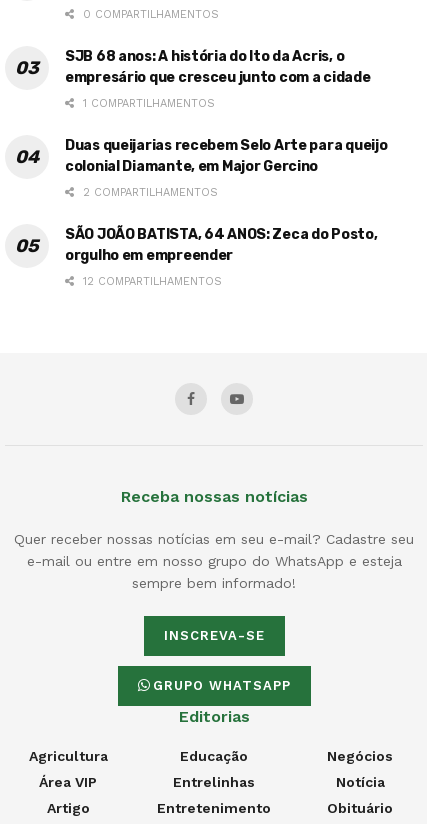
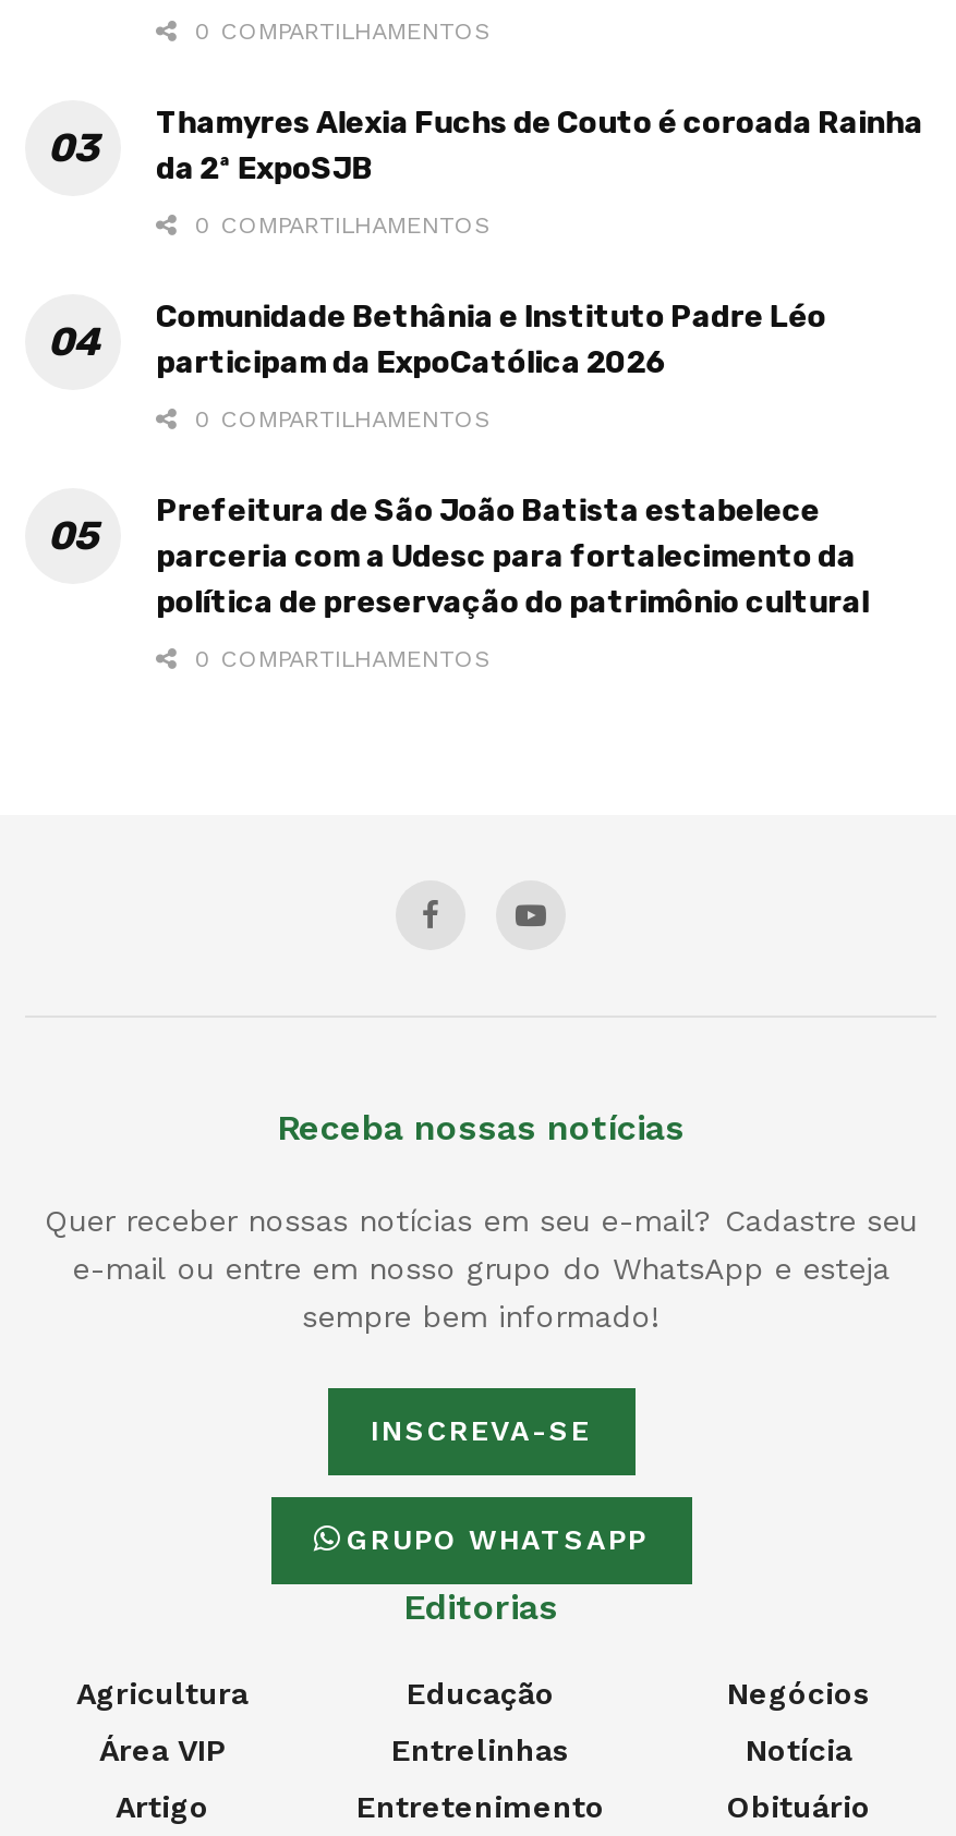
[65,48,370,86] SJB 68 anos: A história do Ito da Acris, o | empresário que cresceu junto com a cidade -> [156,105,923,187] Thamyres Alexia Fuchs de Couto é coroada Rainha | da 2ª ExpoSJB
[79,97,215,110] 1 COMPARTILHAMENTOS -> [186,211,492,240] 0 COMPARTILHAMENTOS
[65,137,387,175] Duas queijarias recebem Selo Arte para queijo | colonial Diamante, em Major Gercino -> [156,299,826,381] Comunidade Bethânia e Instituto Padre Léo | participam da ExpoCatólica 2026
[79,186,218,199] 2 COMPARTILHAMENTOS -> [186,405,492,434] 0 COMPARTILHAMENTOS
[65,226,377,264] SÃO JOÃO BATISTA, 64 ANOS: Zeca do Posto, | orgulho em empreender -> [156,493,869,621] Prefeitura de São João Batista estabelece | parceria com a Udesc para fortalecimento da | política de preservação do patrimônio cultural
[79,275,222,288] 12 COMPARTILHAMENTOS -> [186,645,492,673] 0 COMPARTILHAMENTOS

